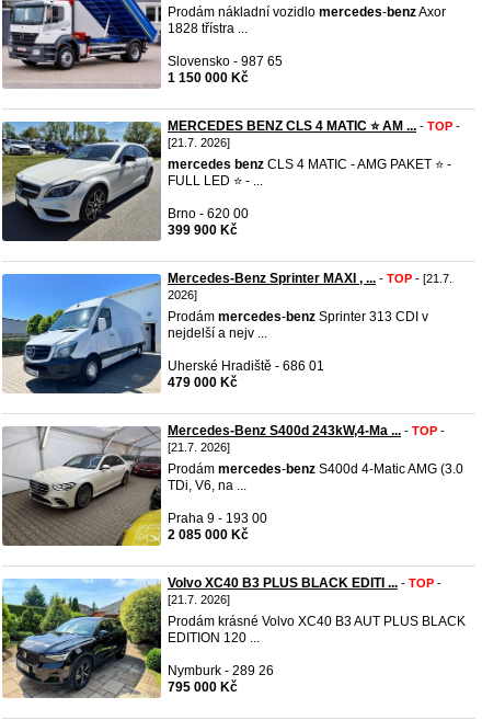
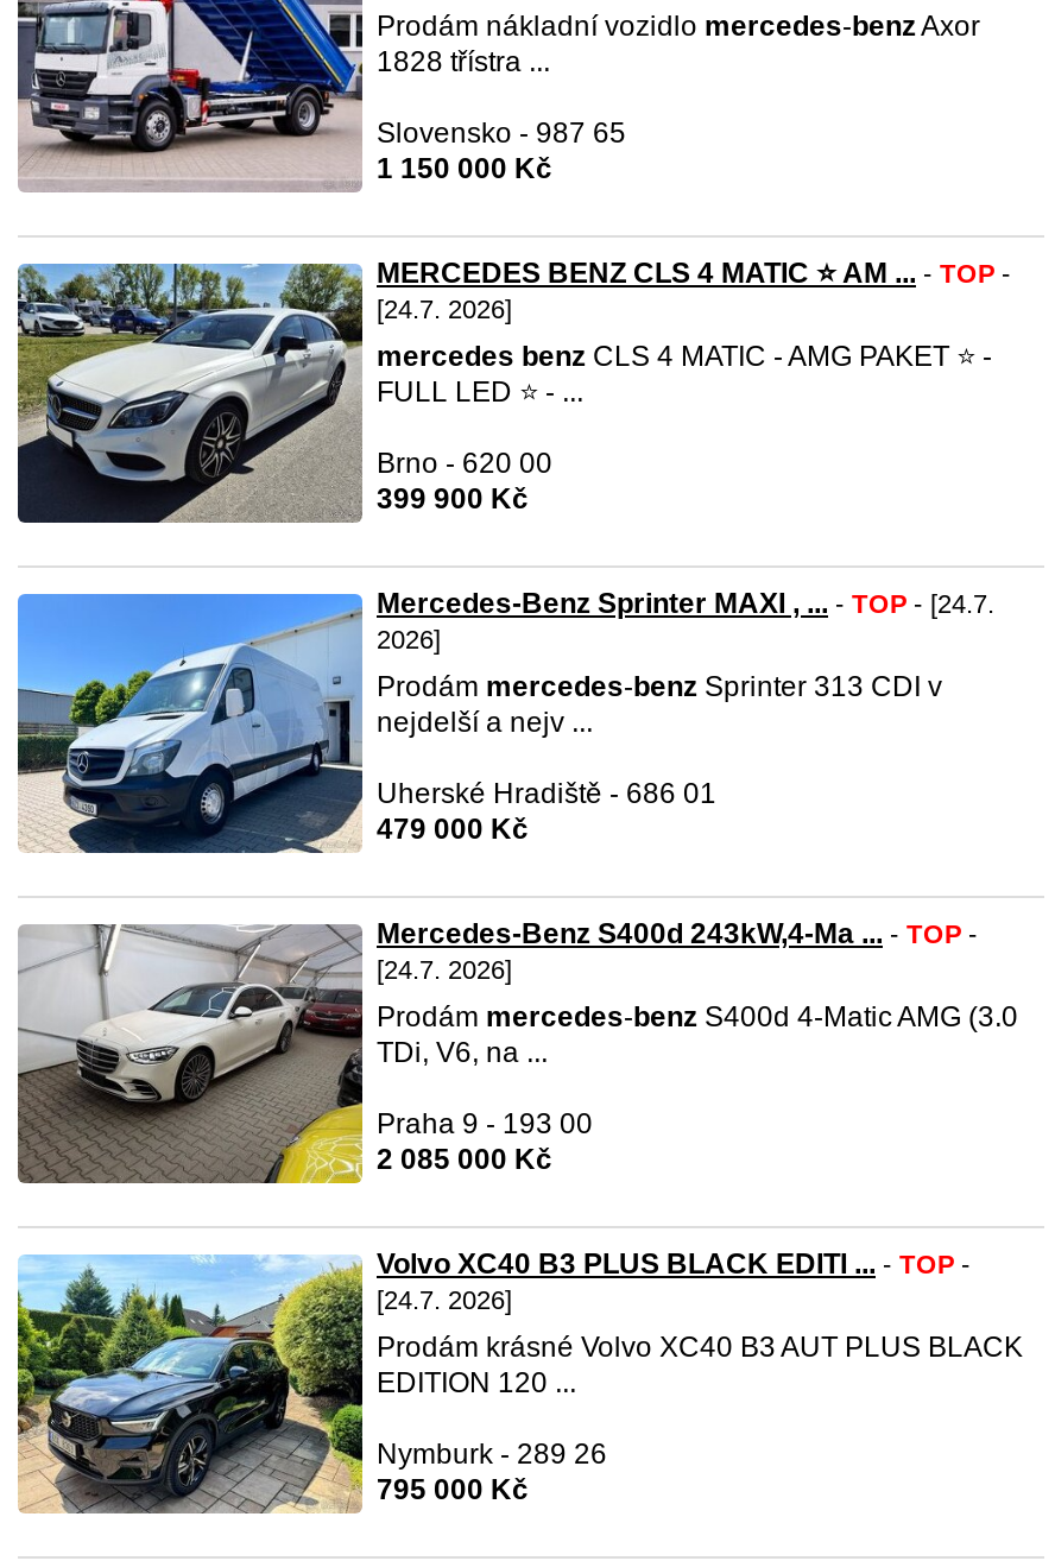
[168,136,230,149] [21.7. 2026] -> [377,295,512,323] [24.7. 2026]
[168,271,452,286] Mercedes-Benz Sprinter MAXI , ... - TOP - [21.7. -> [377,587,994,620] Mercedes-Benz Sprinter MAXI , ... - TOP - [24.7.
[168,441,230,454] [21.7. 2026] -> [377,955,512,984] [24.7. 2026]
[168,593,230,606] [21.7. 2026] -> [377,1285,512,1314] [24.7. 2026]

